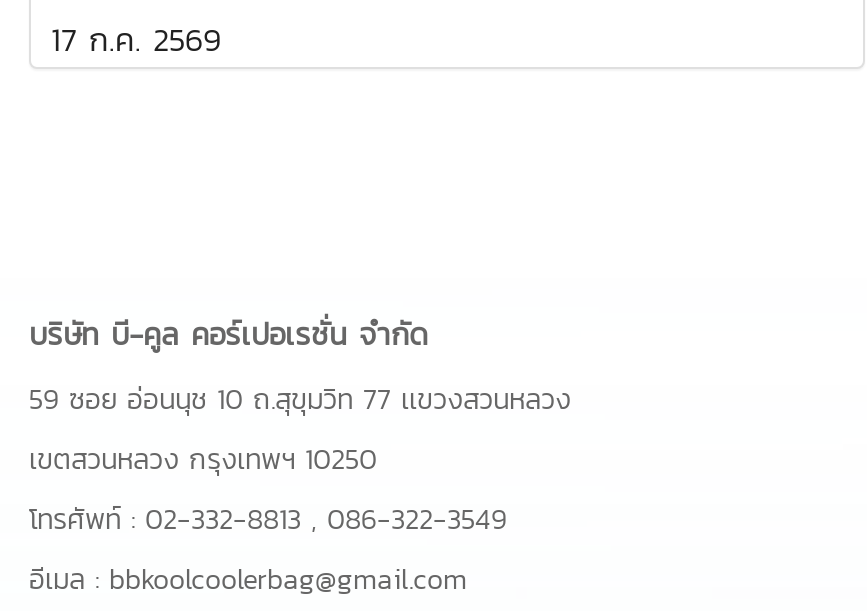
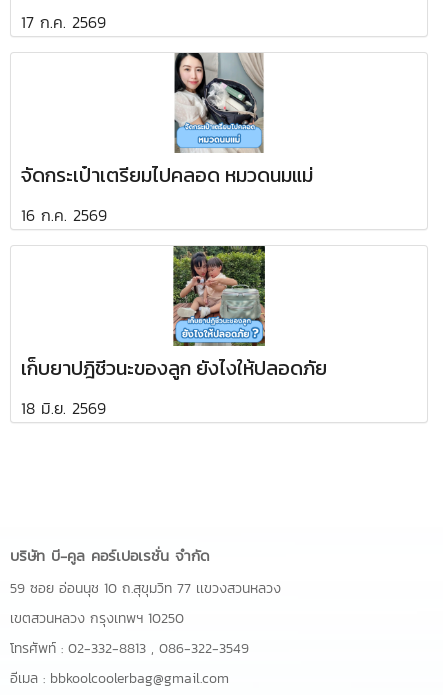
none -> [21,52,313,227] [image] | จัดกระเป๋าเตรียมไปคลอด หมวดนมแม่ | 16 ก.ค. 2569
none -> [21,245,327,420] [image] | เก็บยาปฎิชีวนะของลูก ยังไงให้ปลอดภัย | 18 มิ.ย. 2569

